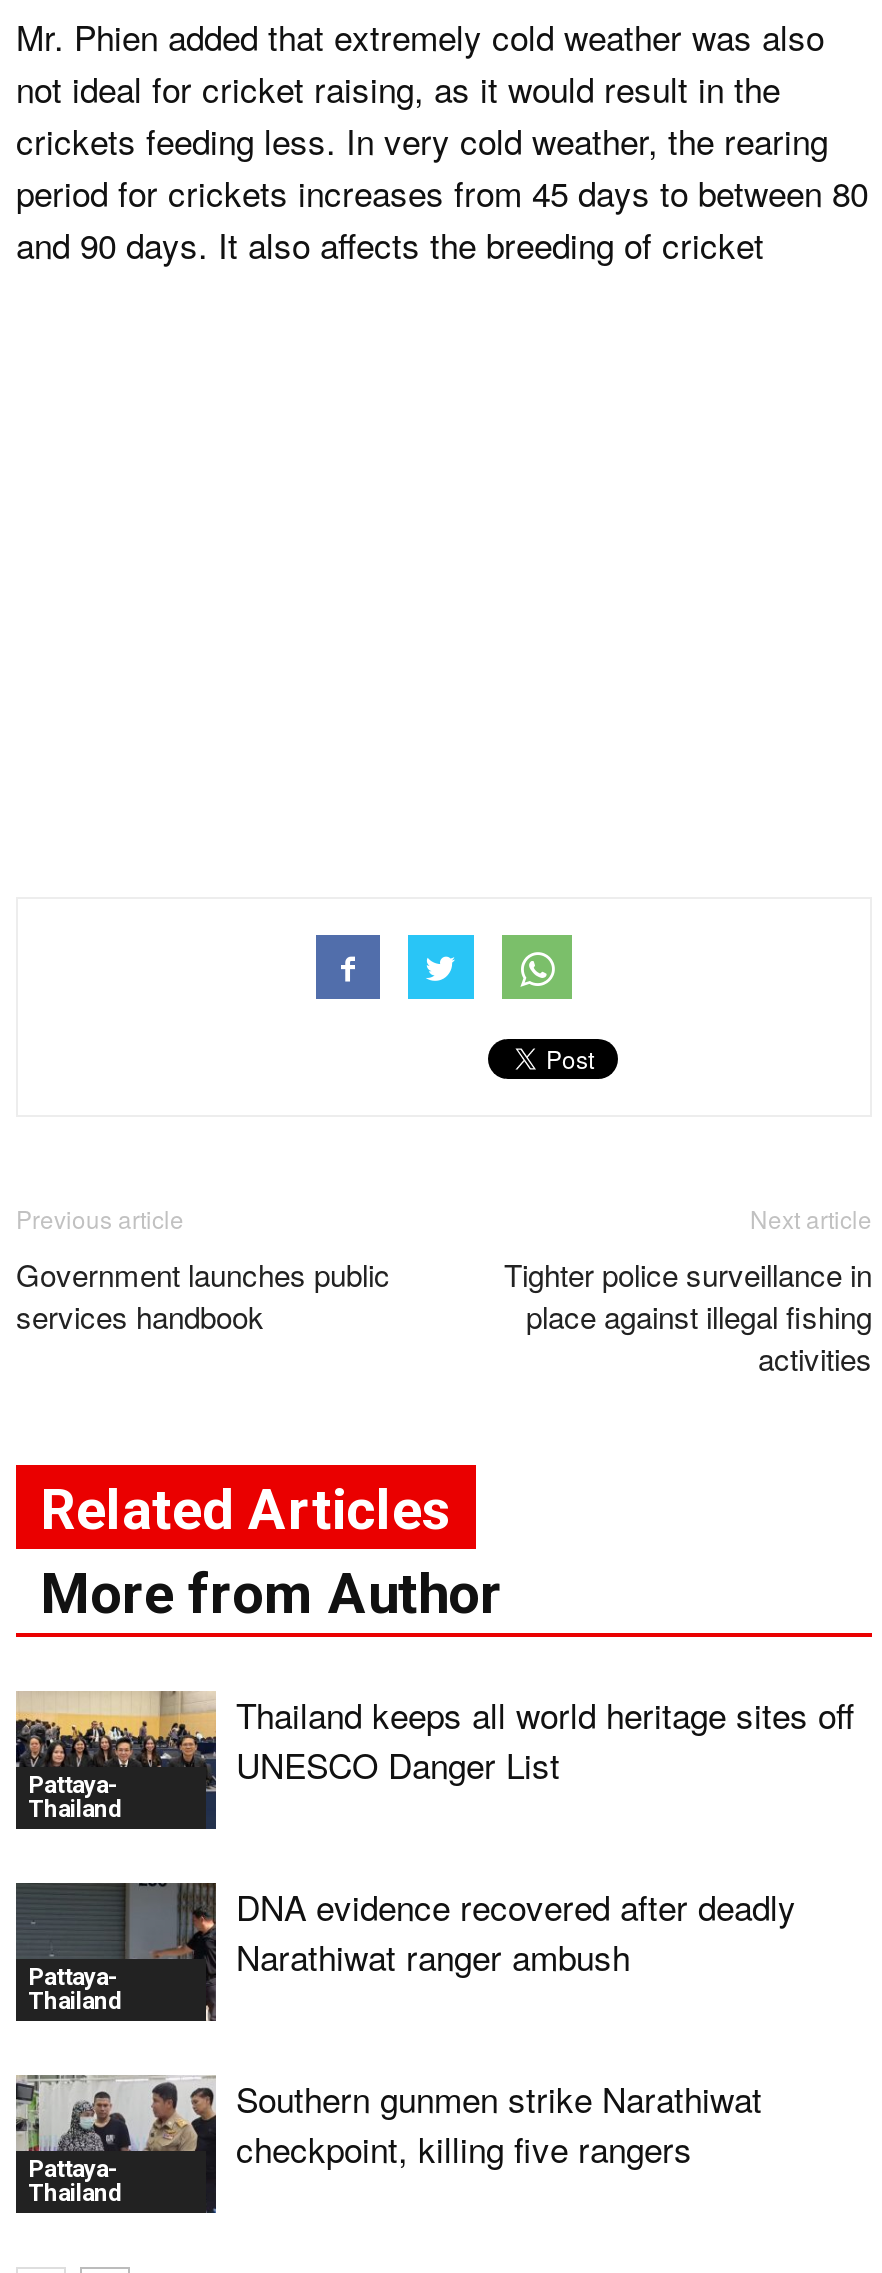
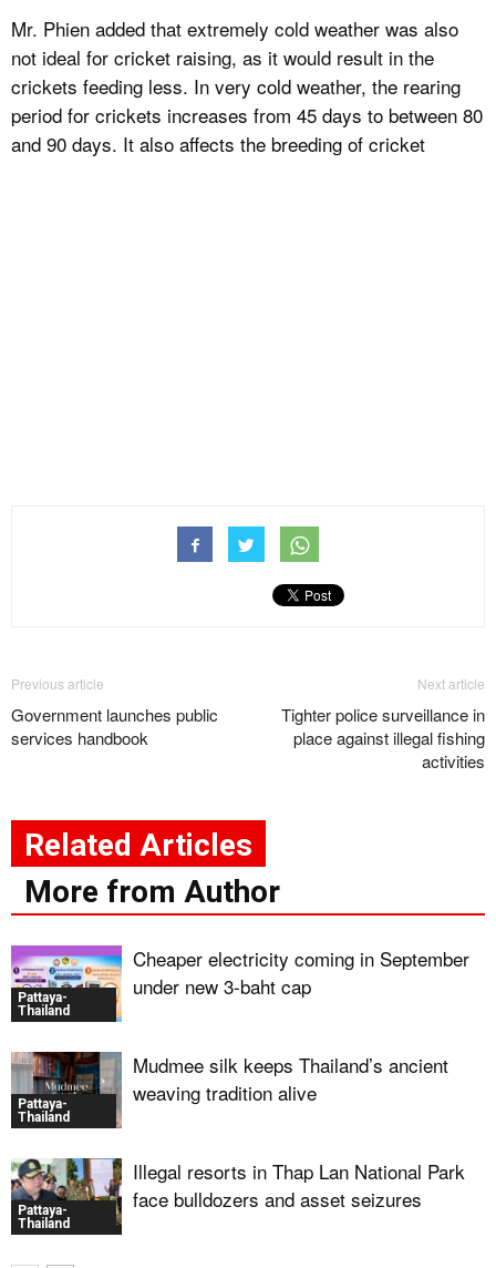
[14,1689,854,1831] [image] | Thailand keeps all world heritage sites off | UNESCO Danger List -> [10,944,469,1023] [image] | Cheaper electricity coming in September | under new 3-baht cap
[14,1881,796,2021] [image] | DNA evidence recovered after deadly | Narathiwat ranger ambush -> [11,1051,448,1126] [image] | Mudmee silk keeps Thailand’s ancient | weaving tradition alive
[16,2073,762,2193] [image] | Southern gunmen strike Narathiwat | checkpoint, killing five rangers -> [11,1157,465,1225] [image] | Illegal resorts in Thap Lan National Park | face bulldozers and asset seizures

